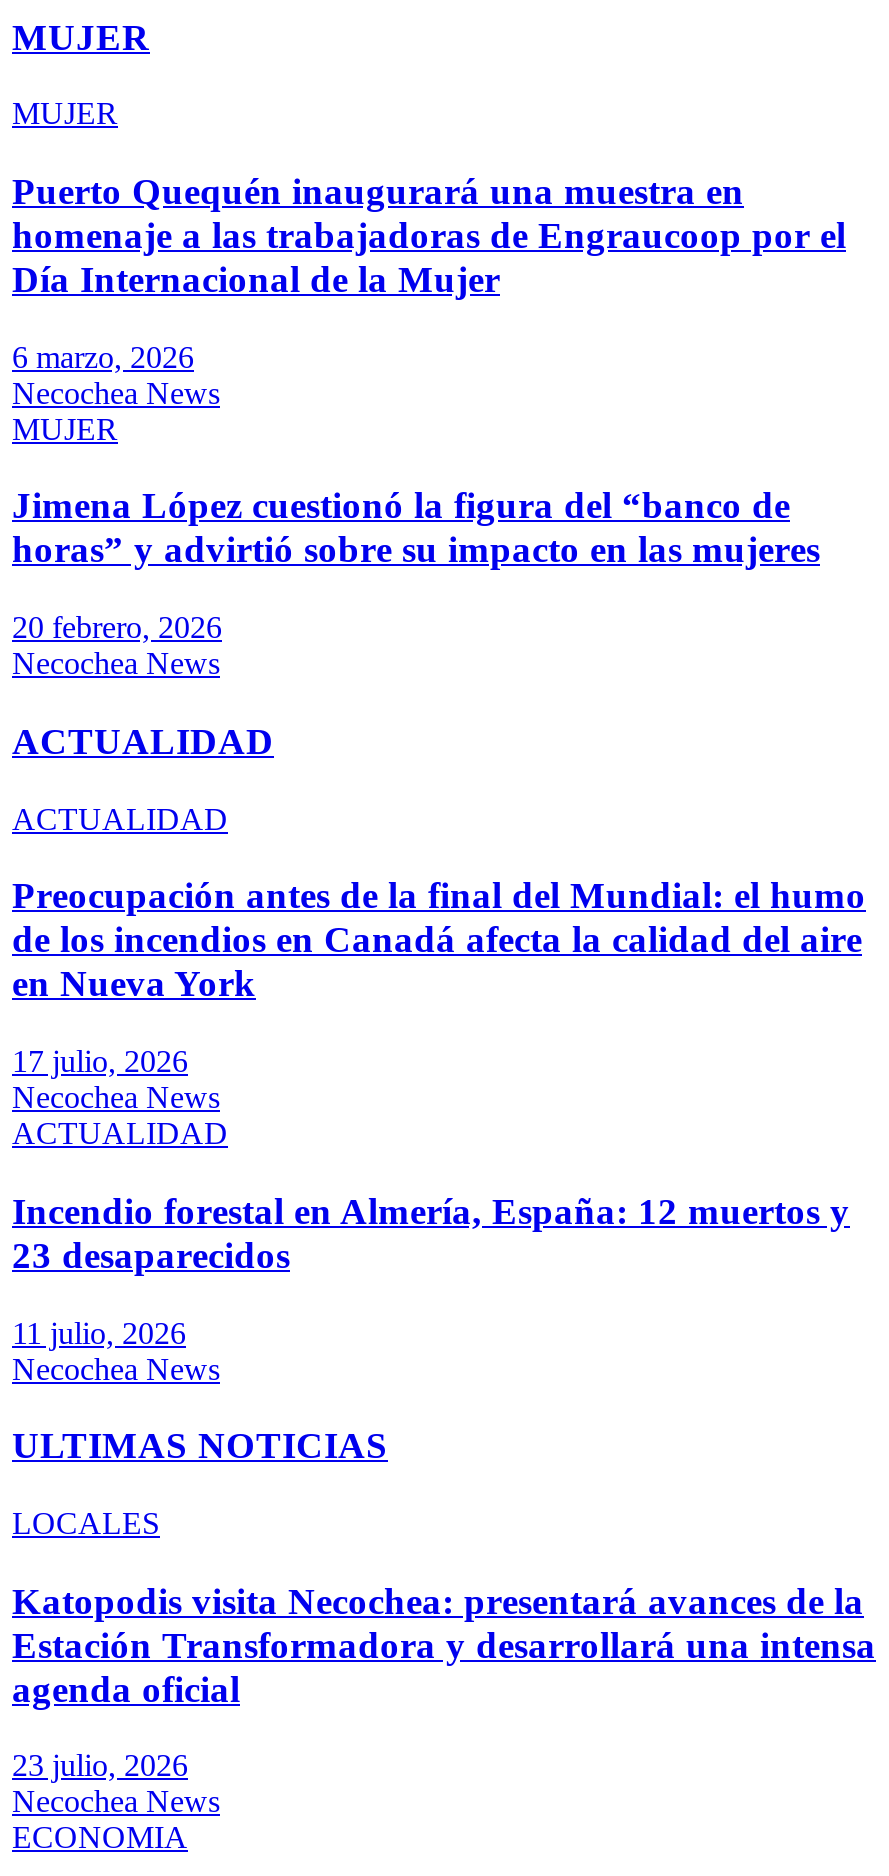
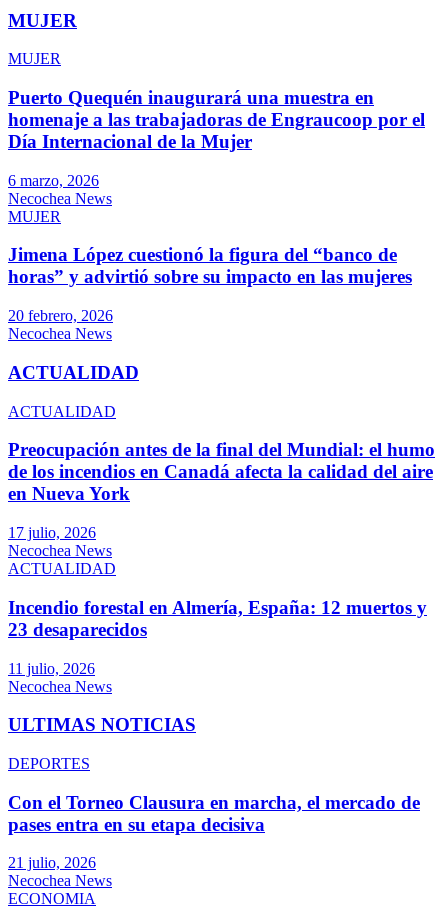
[12,1506,160,1540] LOCALES -> [8,755,90,772] DEPORTES
[12,1579,876,1709] Katopodis visita Necochea: presentará avances de la | Estación Transformadora y desarrollará una intensa | agenda oficial -> [8,792,420,835] Con el Torneo Clausura en marcha, el mercado de | pases entra en su etapa decisiva
[12,1749,188,1783] 23 julio, 2026 -> [8,854,96,871] 21 julio, 2026

